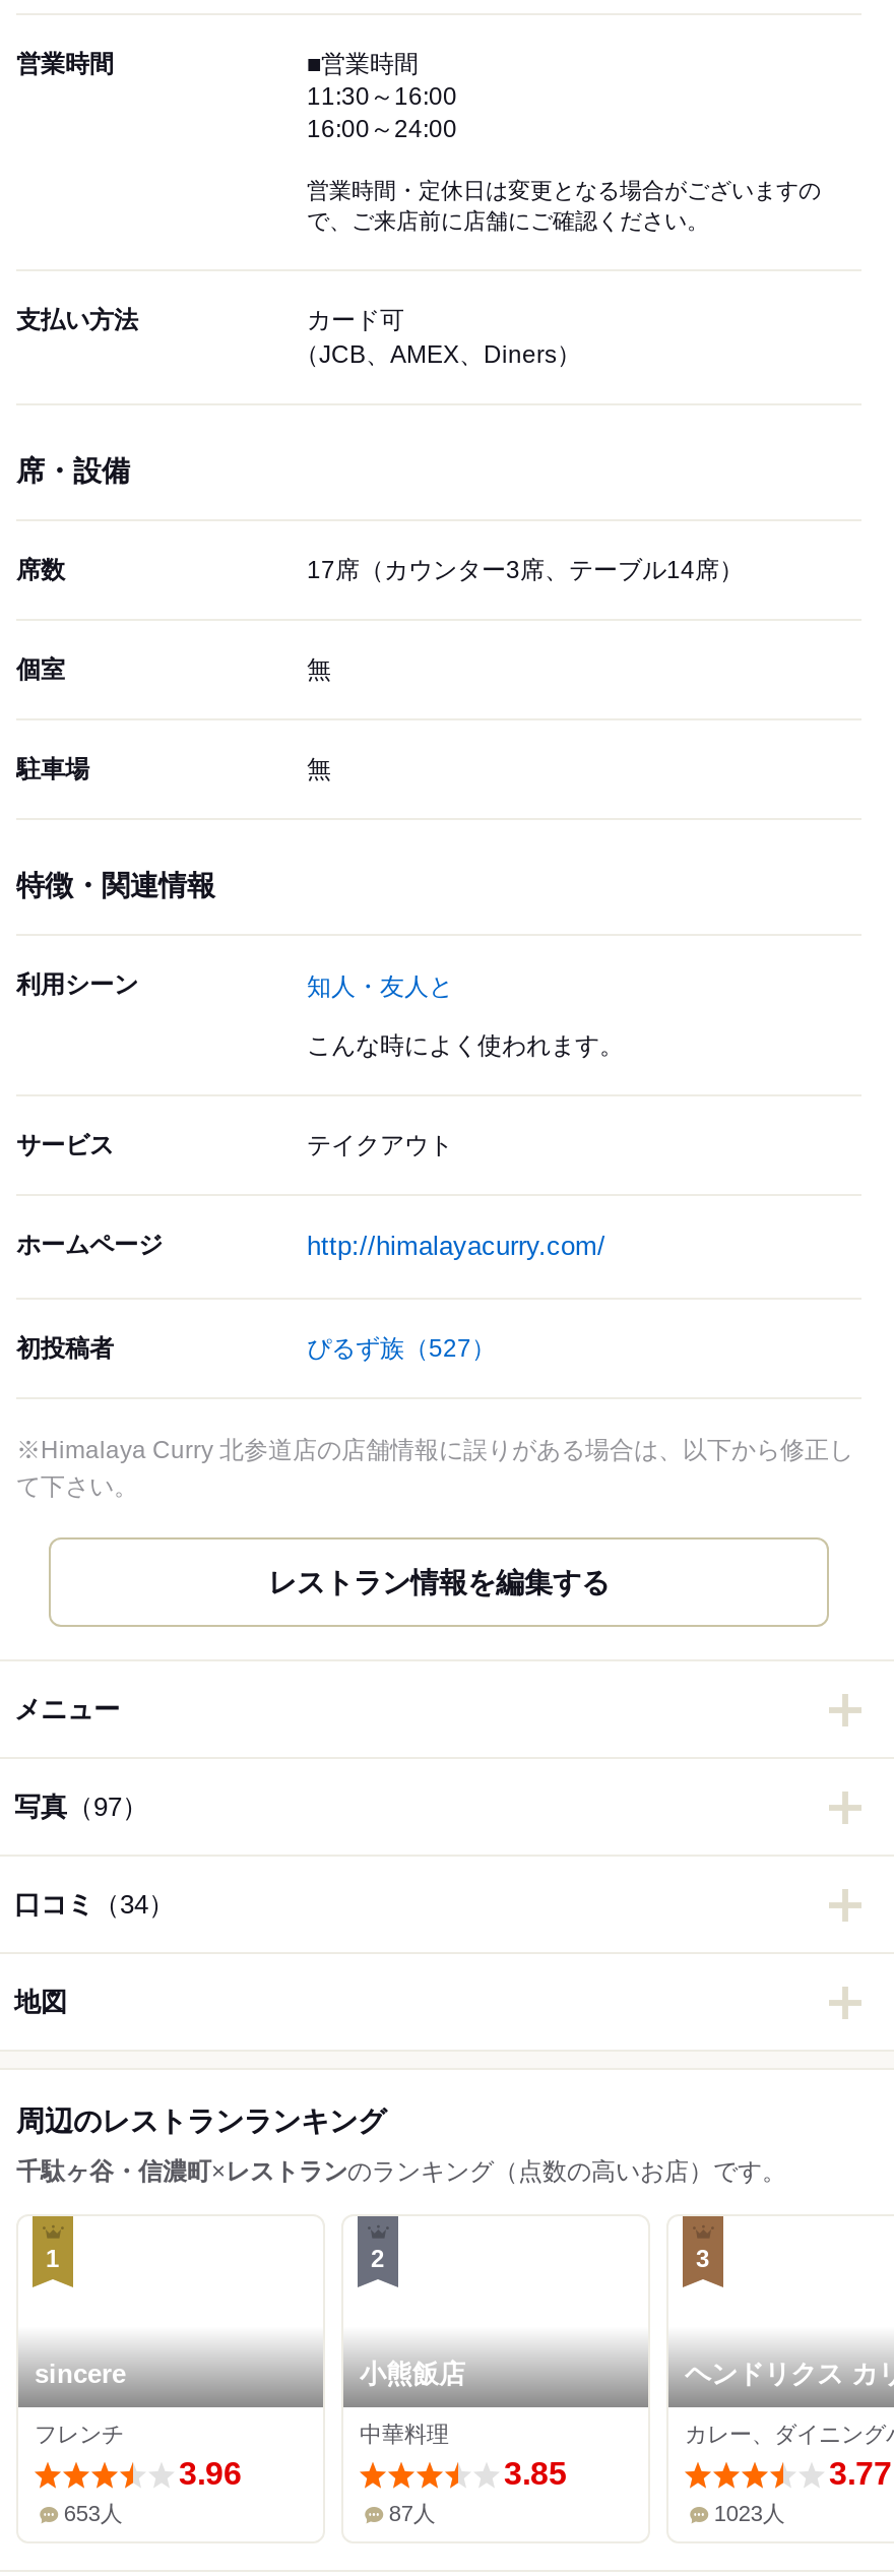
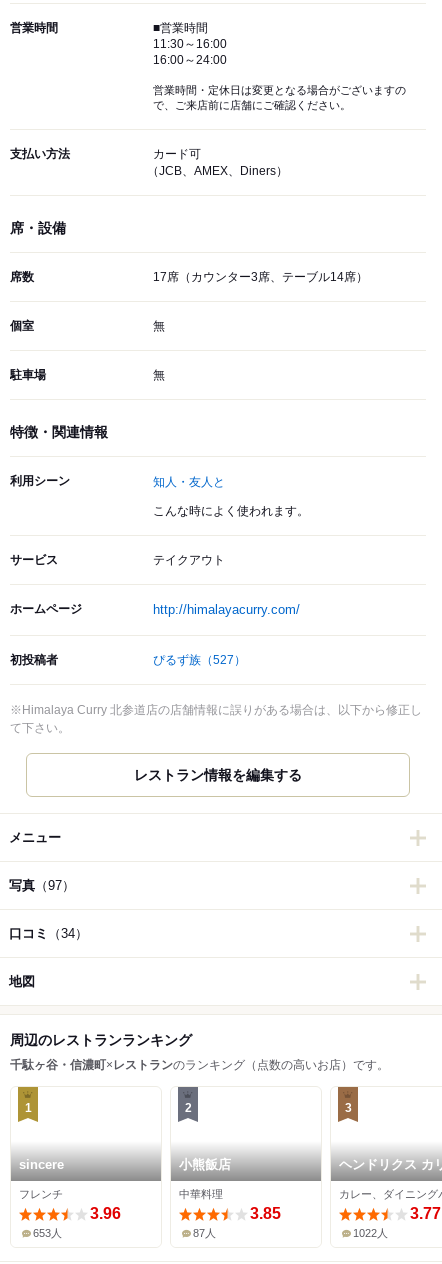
[714,2501,785,2526] 1023人 -> [353,1227,388,1239] 1022人

